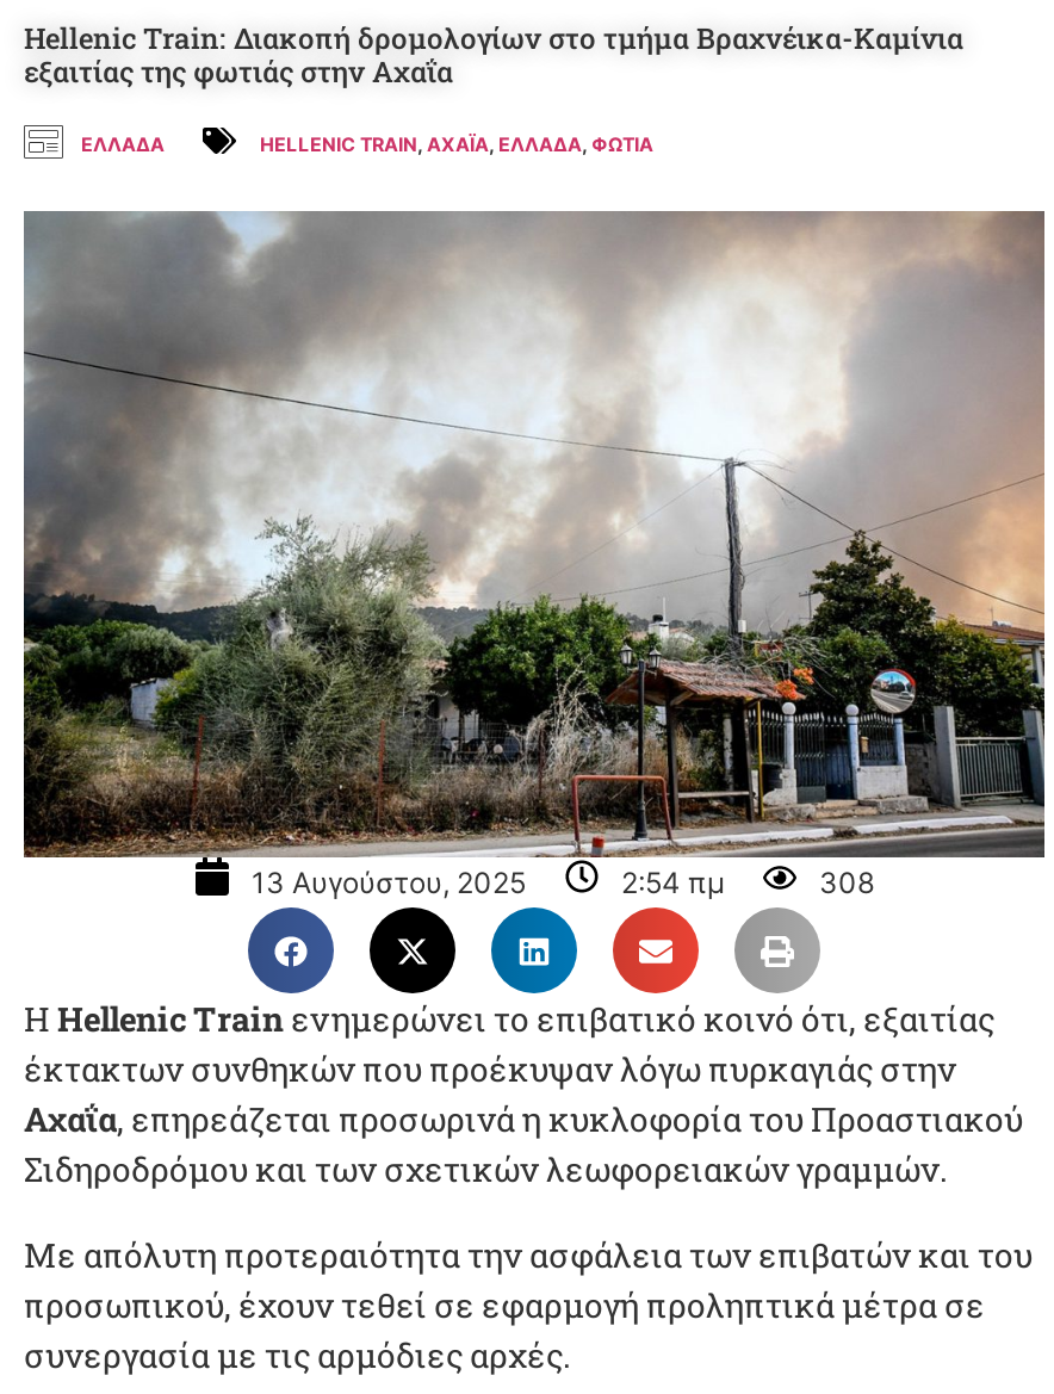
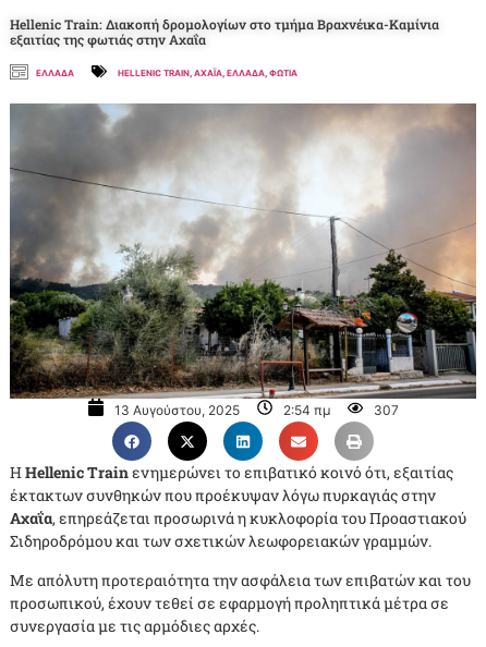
[819,864,874,900] 308 -> [373,402,398,418] 307

